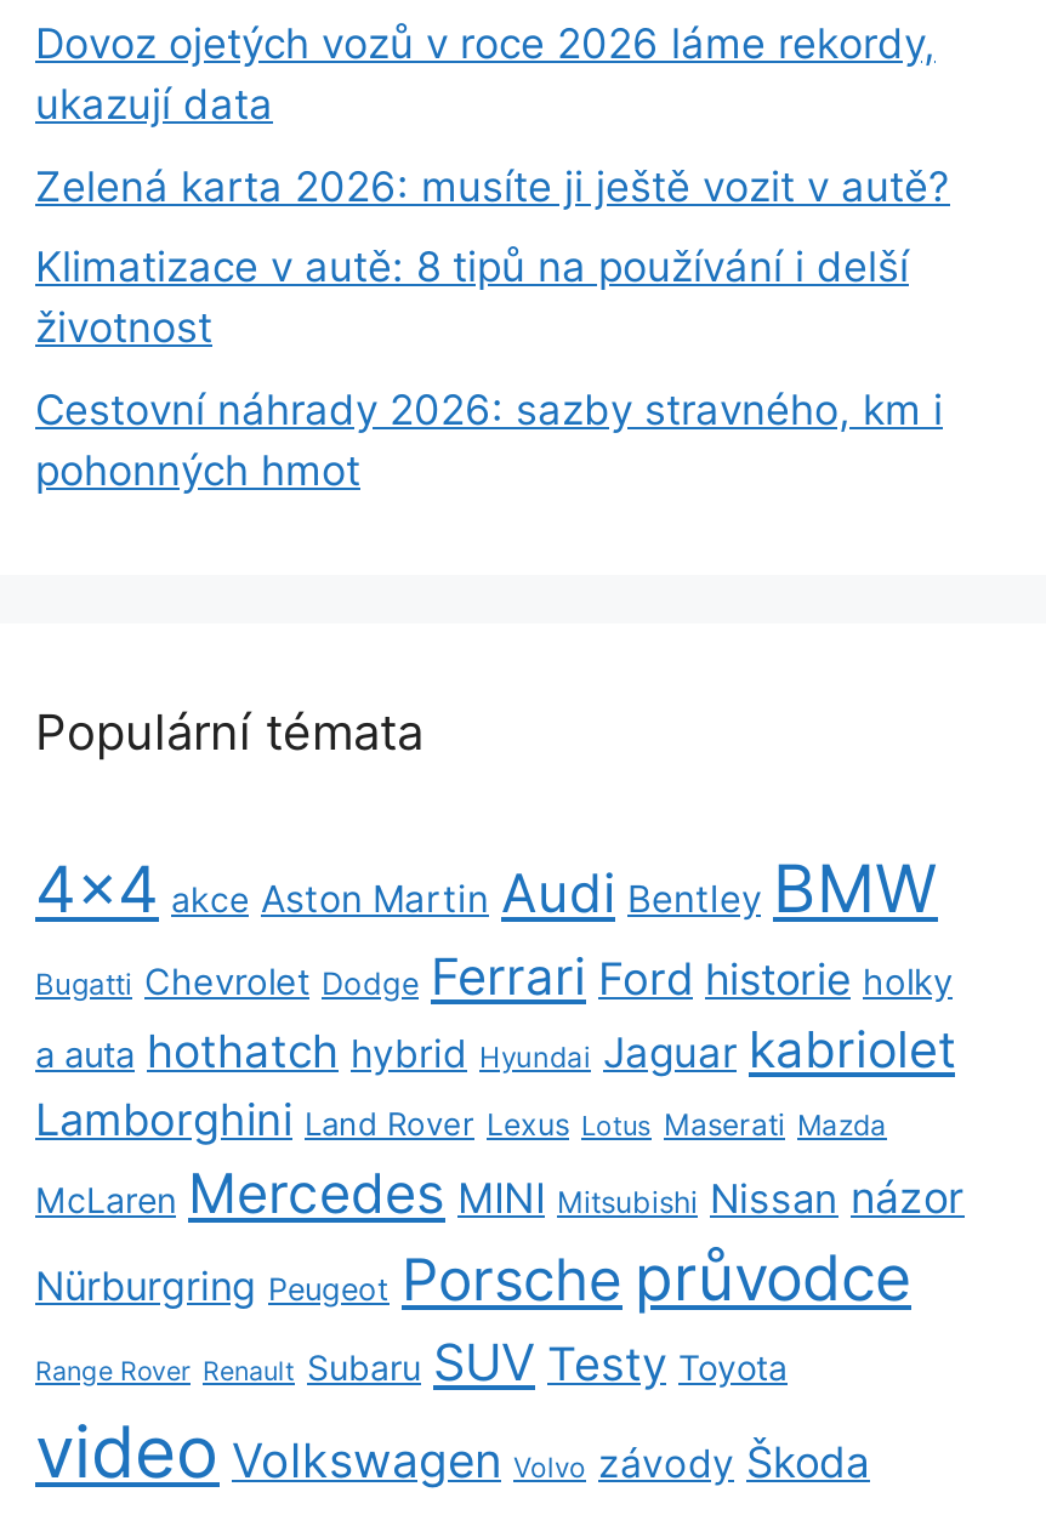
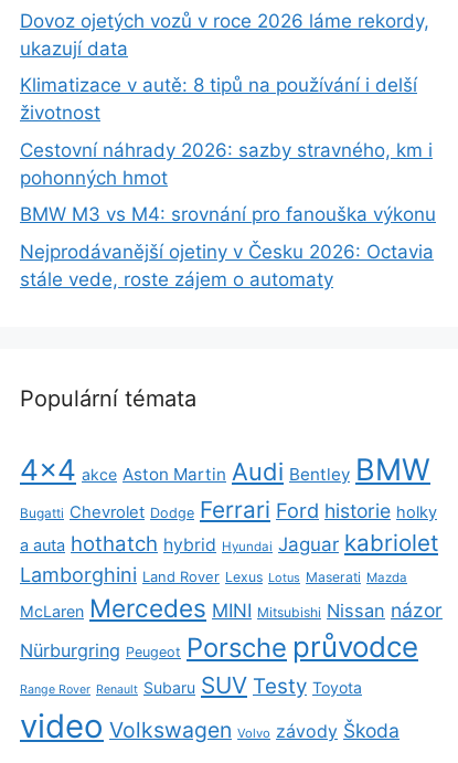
[35,161,950,210] Zelená karta 2026: musíte ji ještě vozit v autě? -> none
moved [35,243,943,494] -> [20,74,433,188]: Klimatizace v autě: 8 tipů na používání i delší | životnost | Cestovní náhrady 2026: sazby stravného, km i | pohonných hmot
none -> [20,203,436,290] BMW M3 vs M4: srovnání pro fanouška výkonu | Nejprodávanější ojetiny v Česku 2026: Octavia | stále vede, roste zájem o automaty

